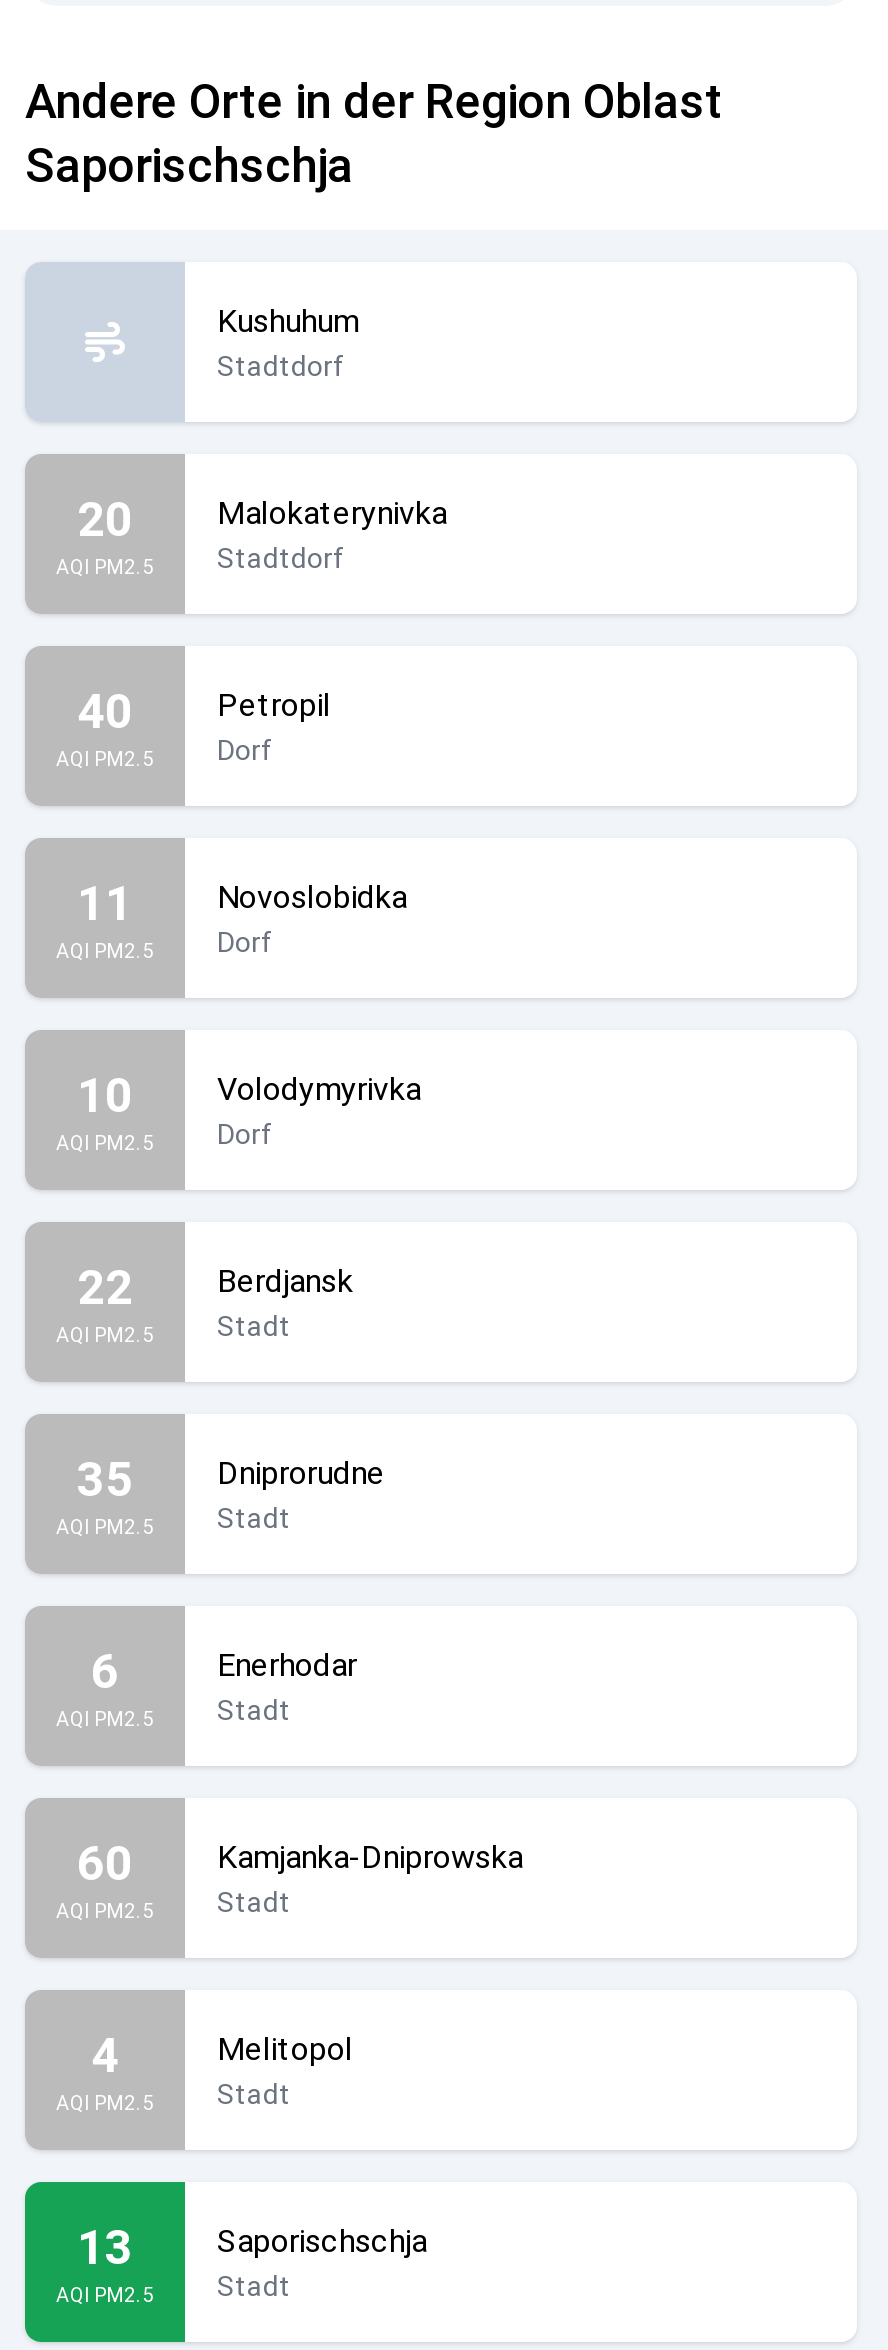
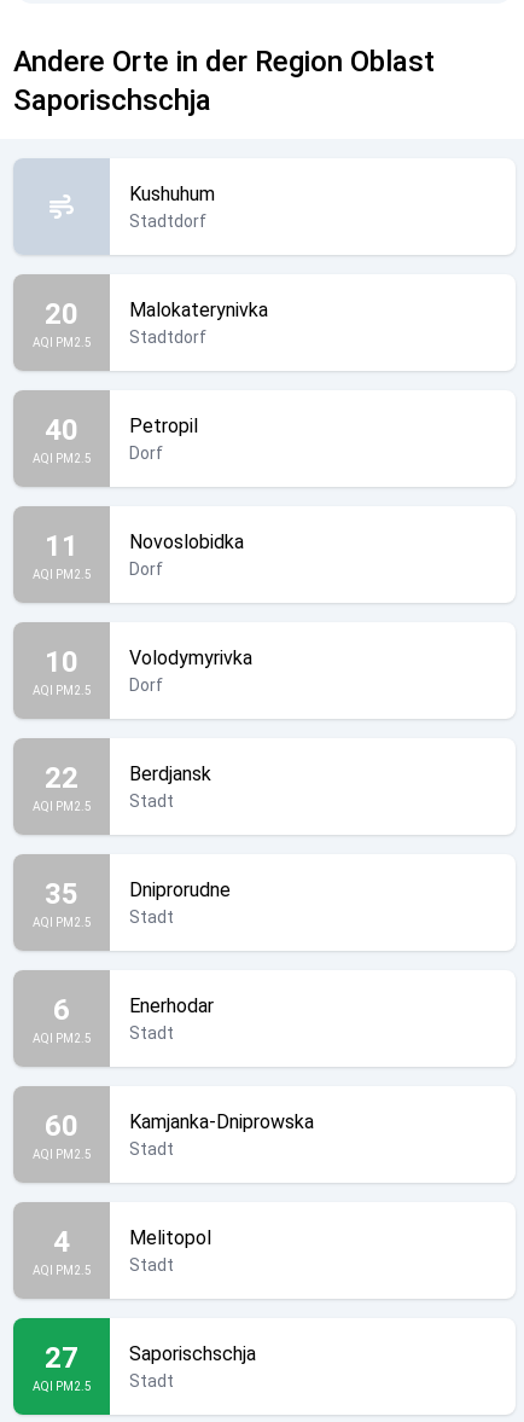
[77,2219,133,2275] 13 -> [45,1340,78,1374] 27

